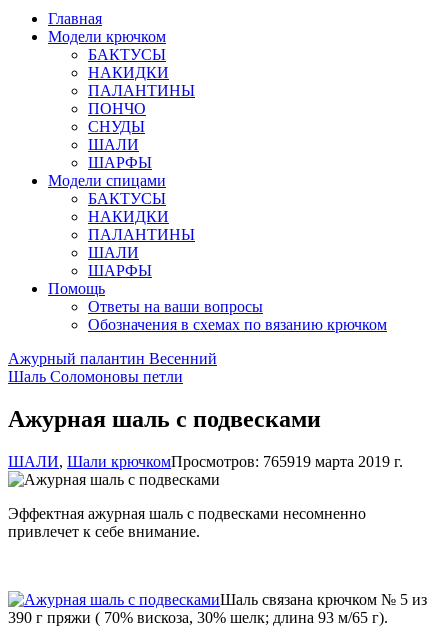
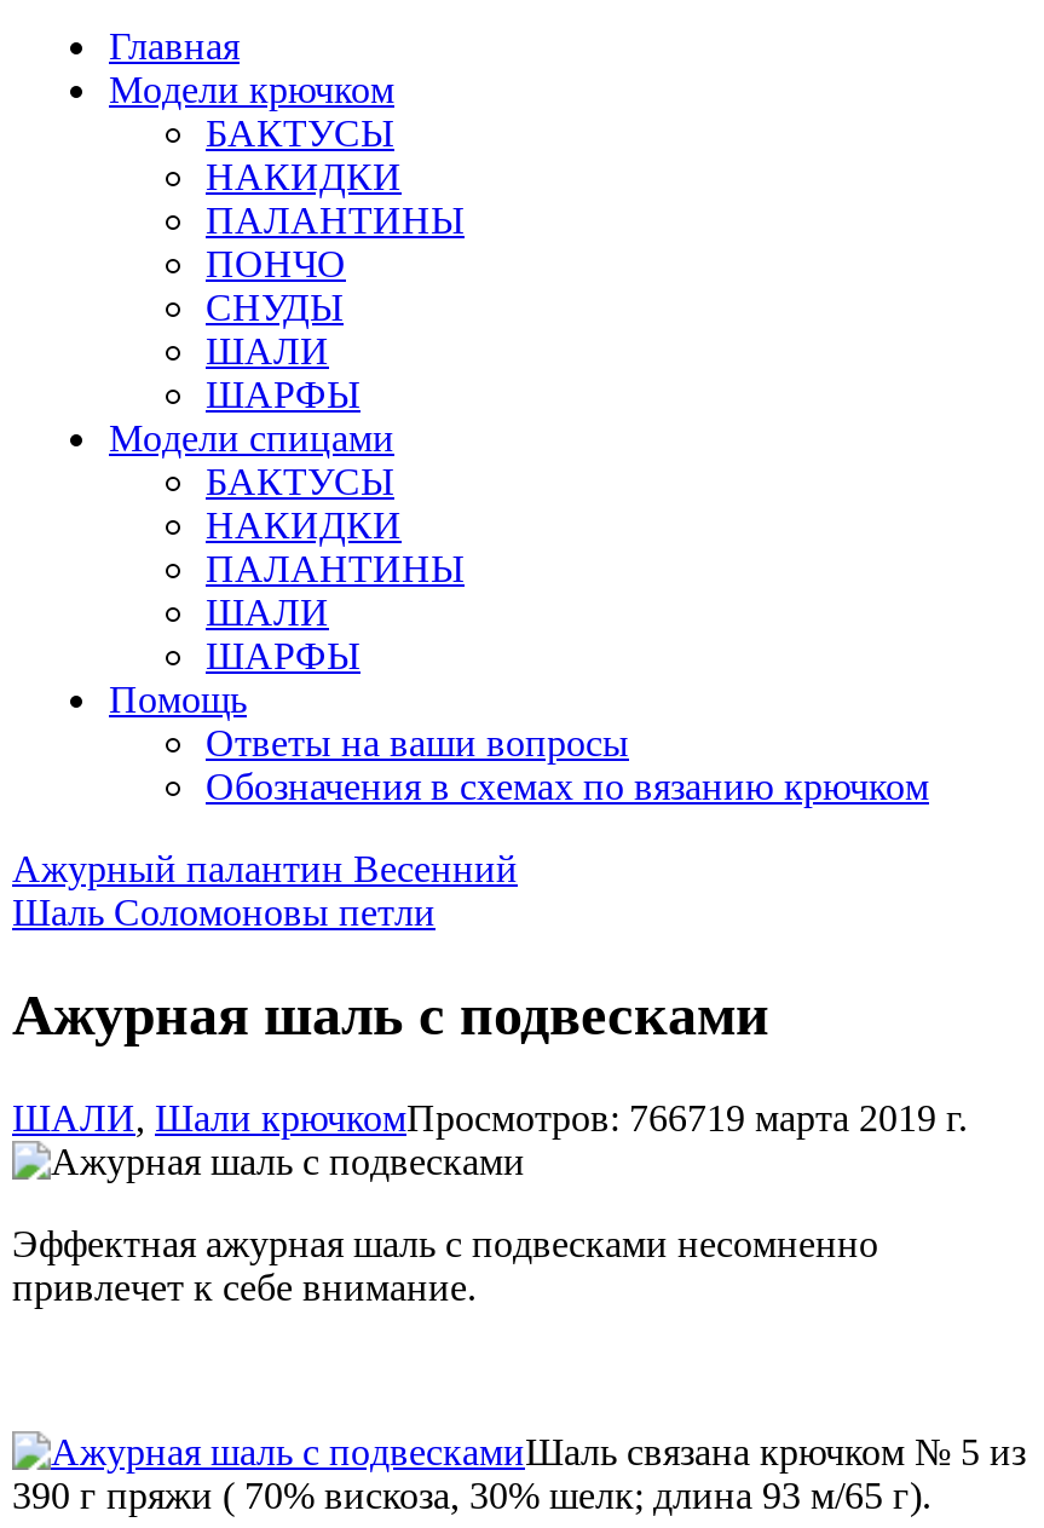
[8,453,403,470] ШАЛИ, Шали крючкомПросмотров: 765919 марта 2019 г. -> [12,1097,968,1138] ШАЛИ, Шали крючкомПросмотров: 766719 марта 2019 г.

